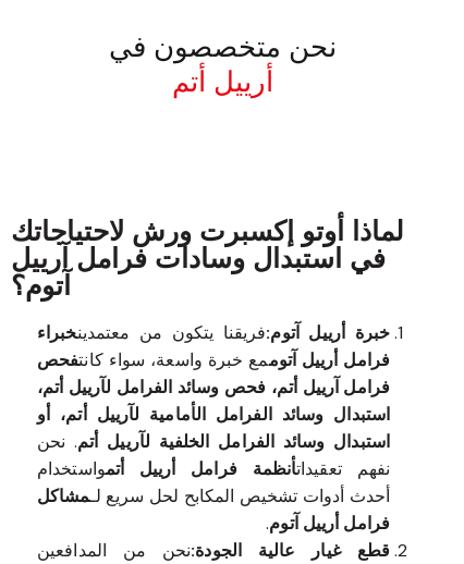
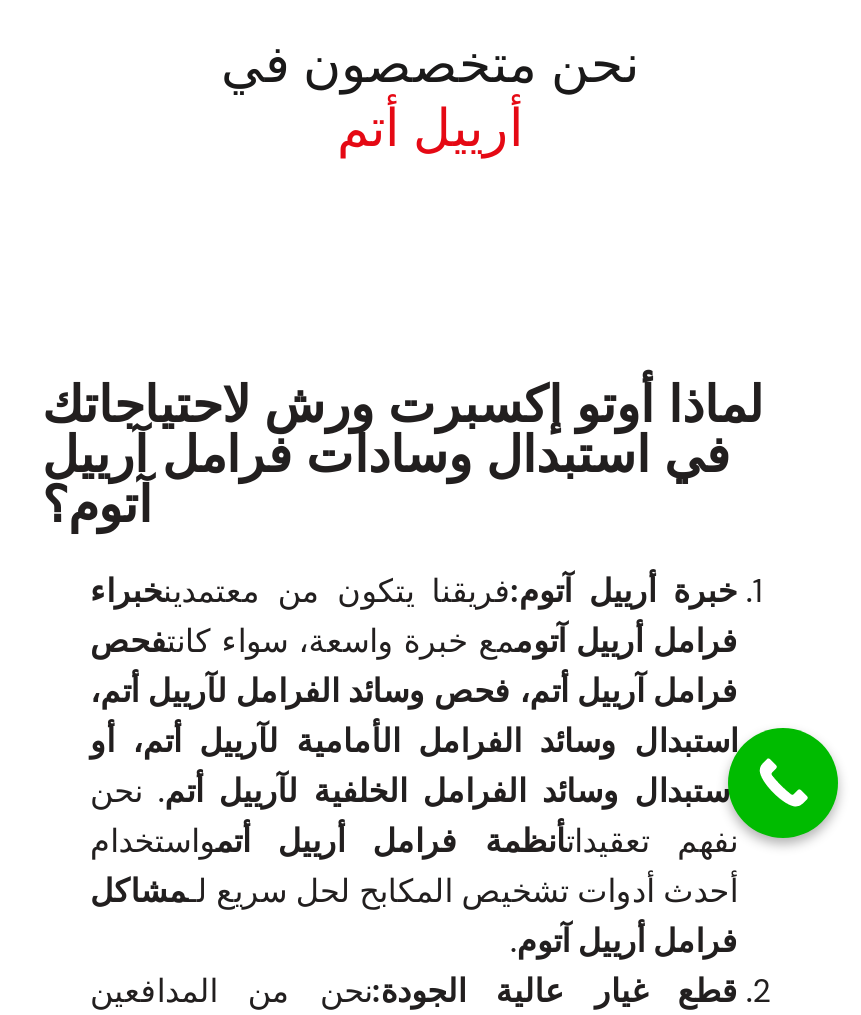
none -> [746,725,842,845] [image]

